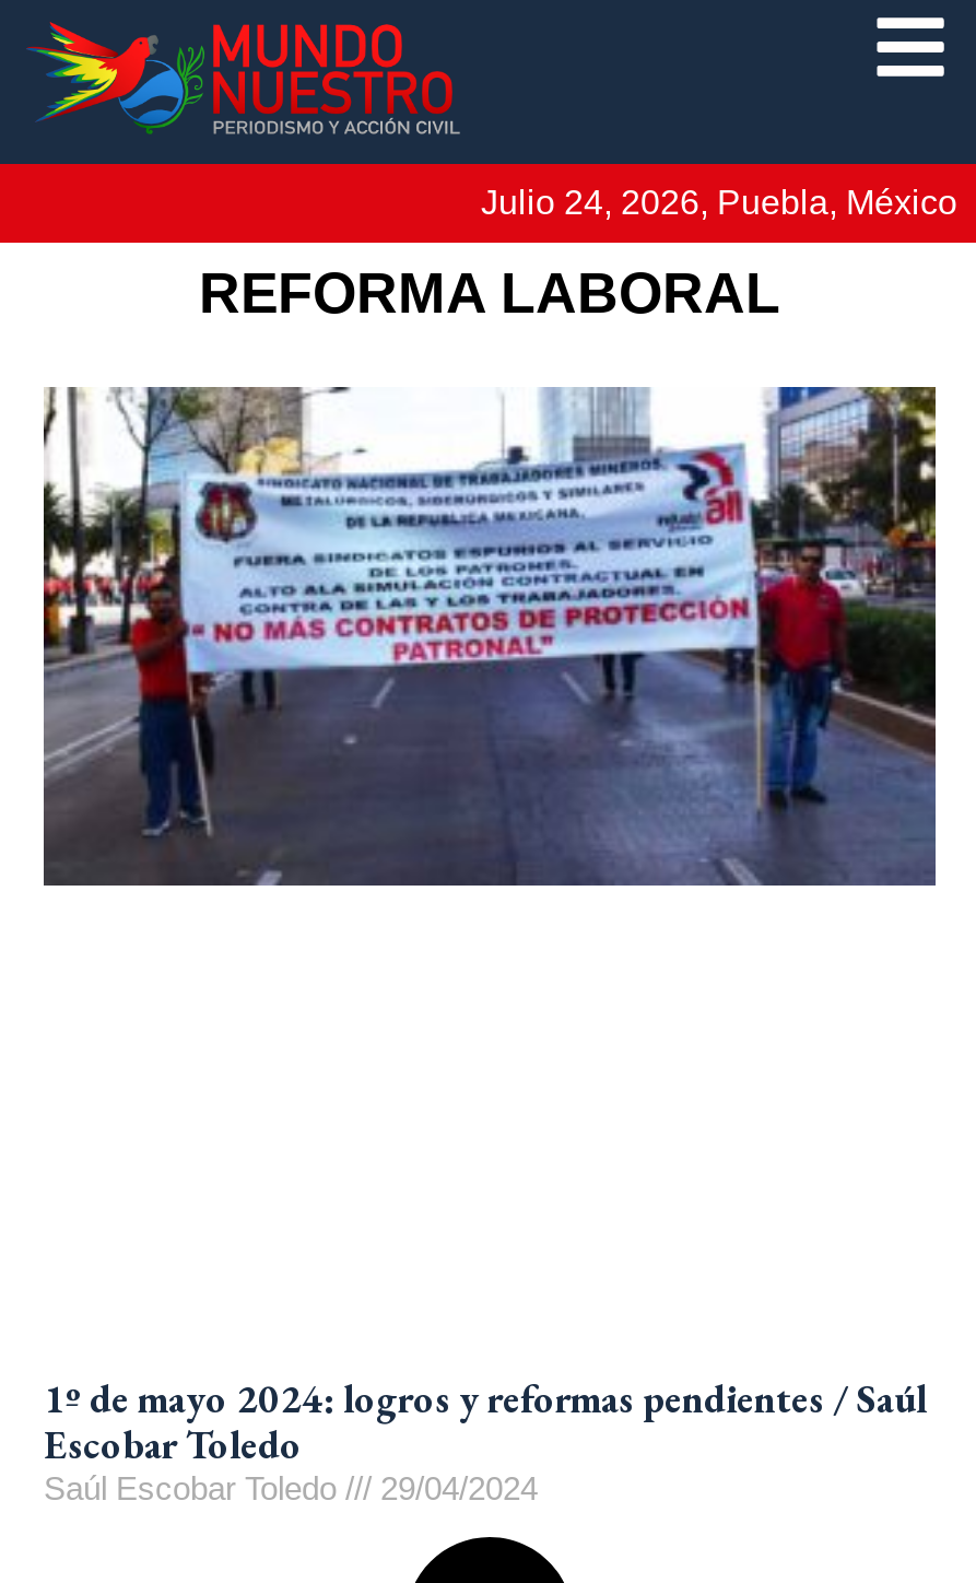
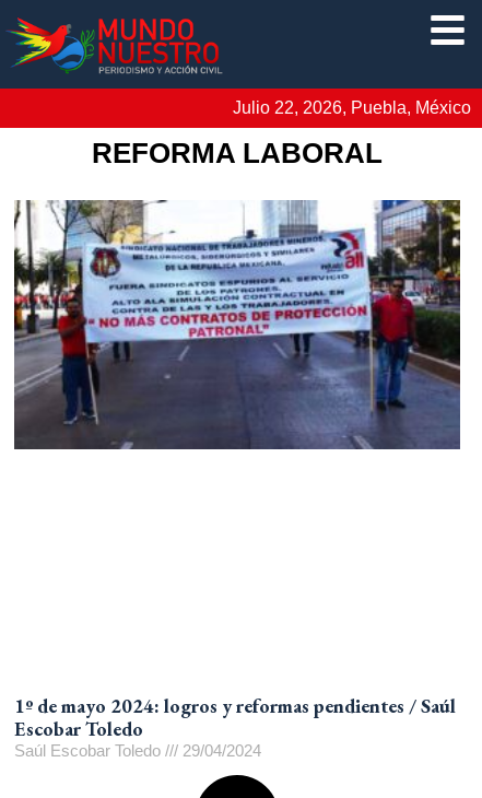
[481,184,957,221] Julio 24, 2026, Puebla, México -> [233,98,471,117] Julio 22, 2026, Puebla, México

